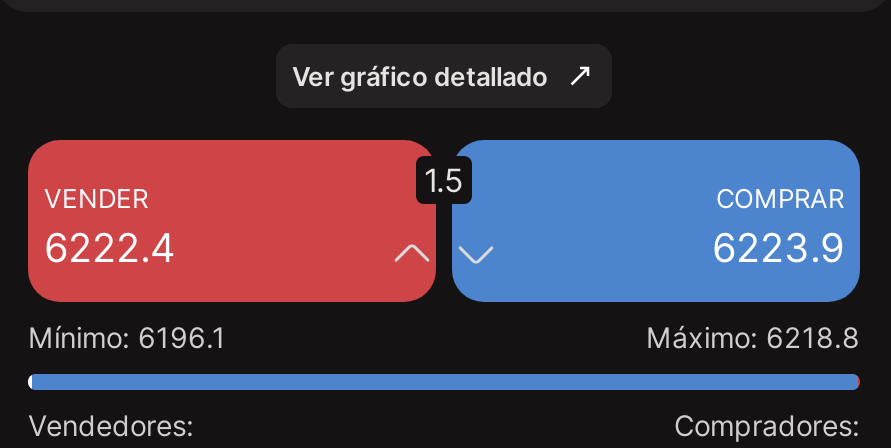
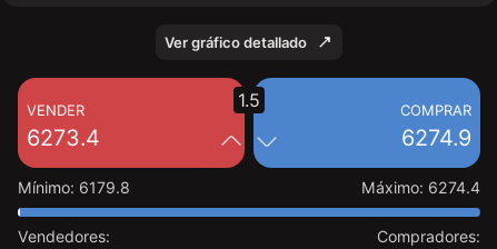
[44,224,176,272] 6222.4 -> [27,124,100,151] 6273.4
[712,224,844,272] 6223.9 -> [401,124,471,151] 6274.9
[28,320,226,354] Mínimo: 6196.1 -> [18,178,130,197] Mínimo: 6179.8
[646,320,860,354] Máximo: 6218.8 -> [361,178,480,197] Máximo: 6274.4

